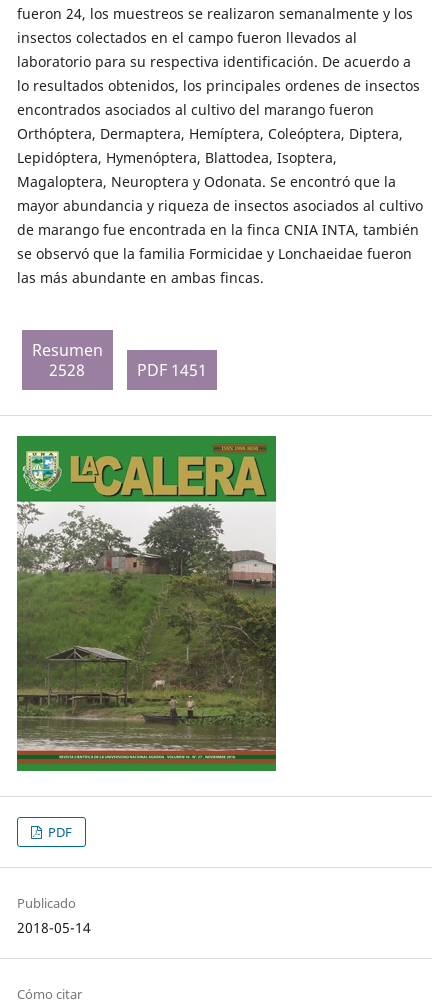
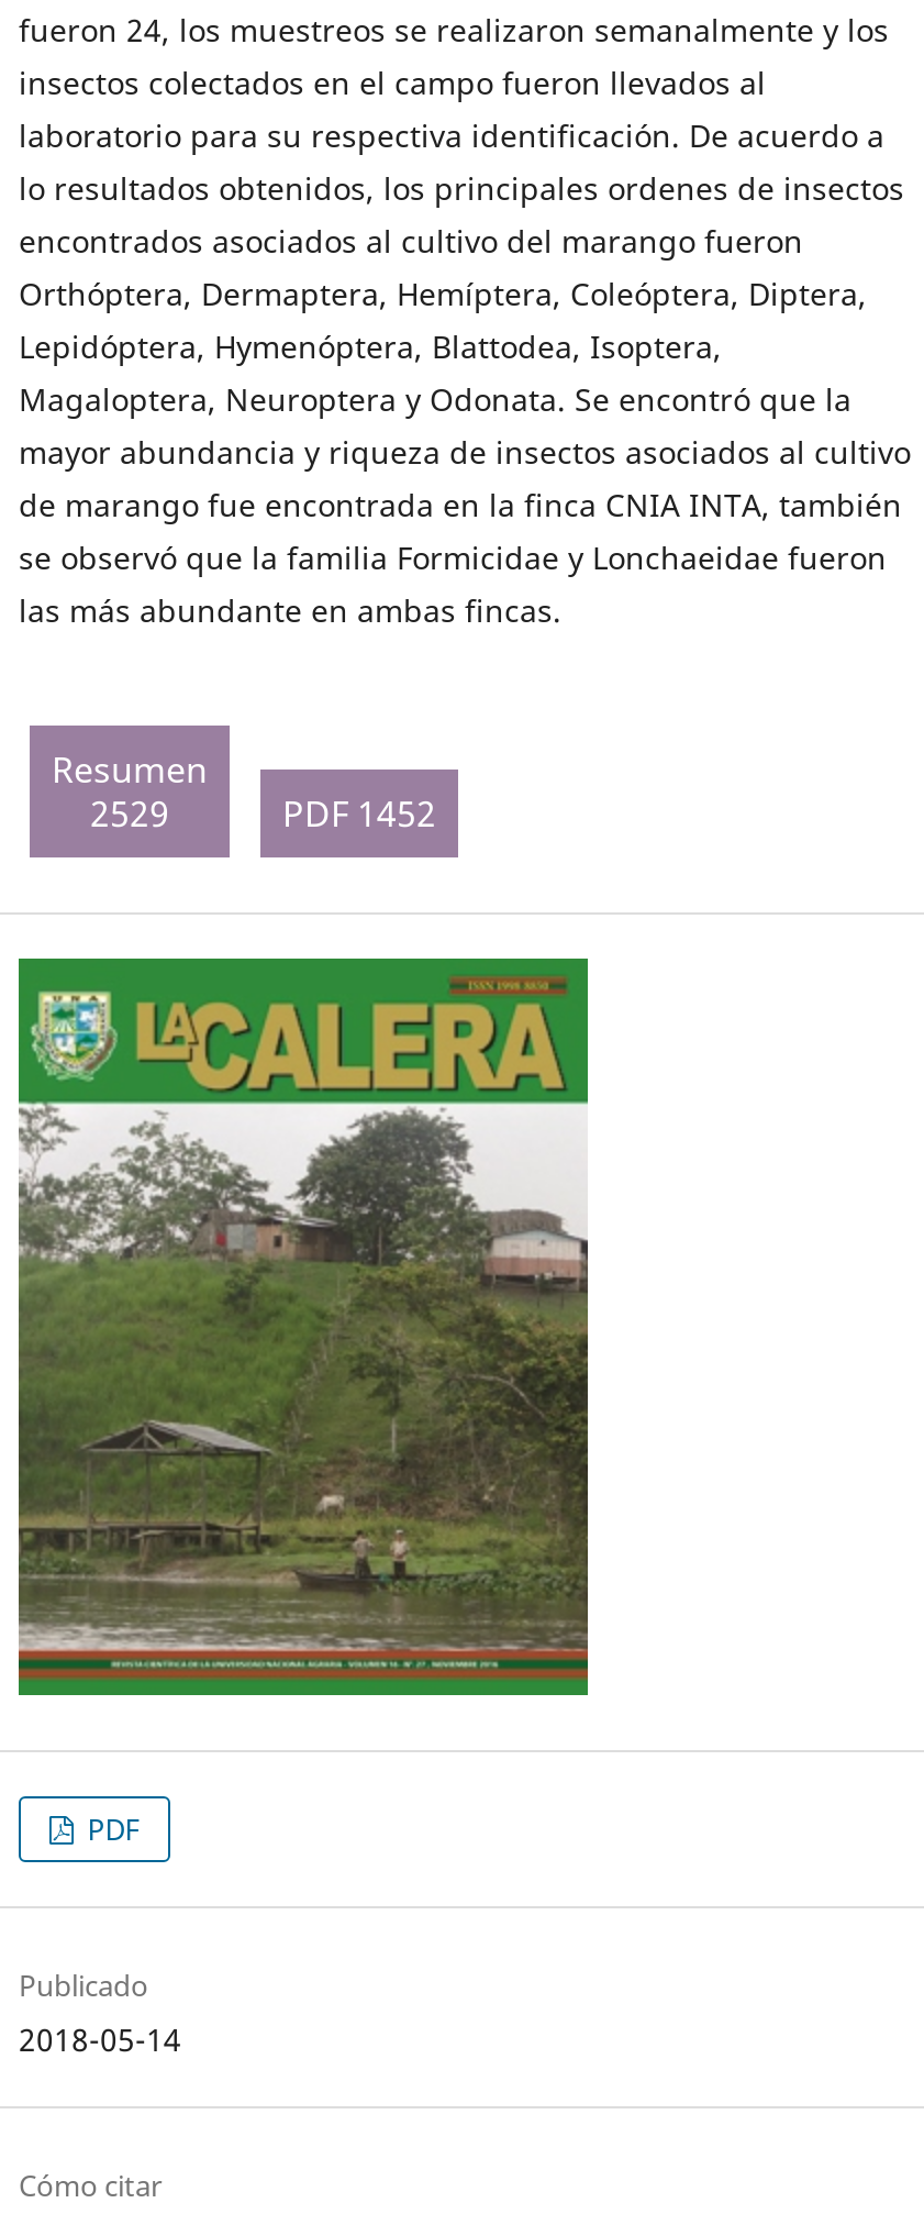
[49,359,85,381] 2528 -> [90,789,169,838] 2529
[137,359,207,381] PDF 1451 -> [282,789,436,838] PDF 1452

